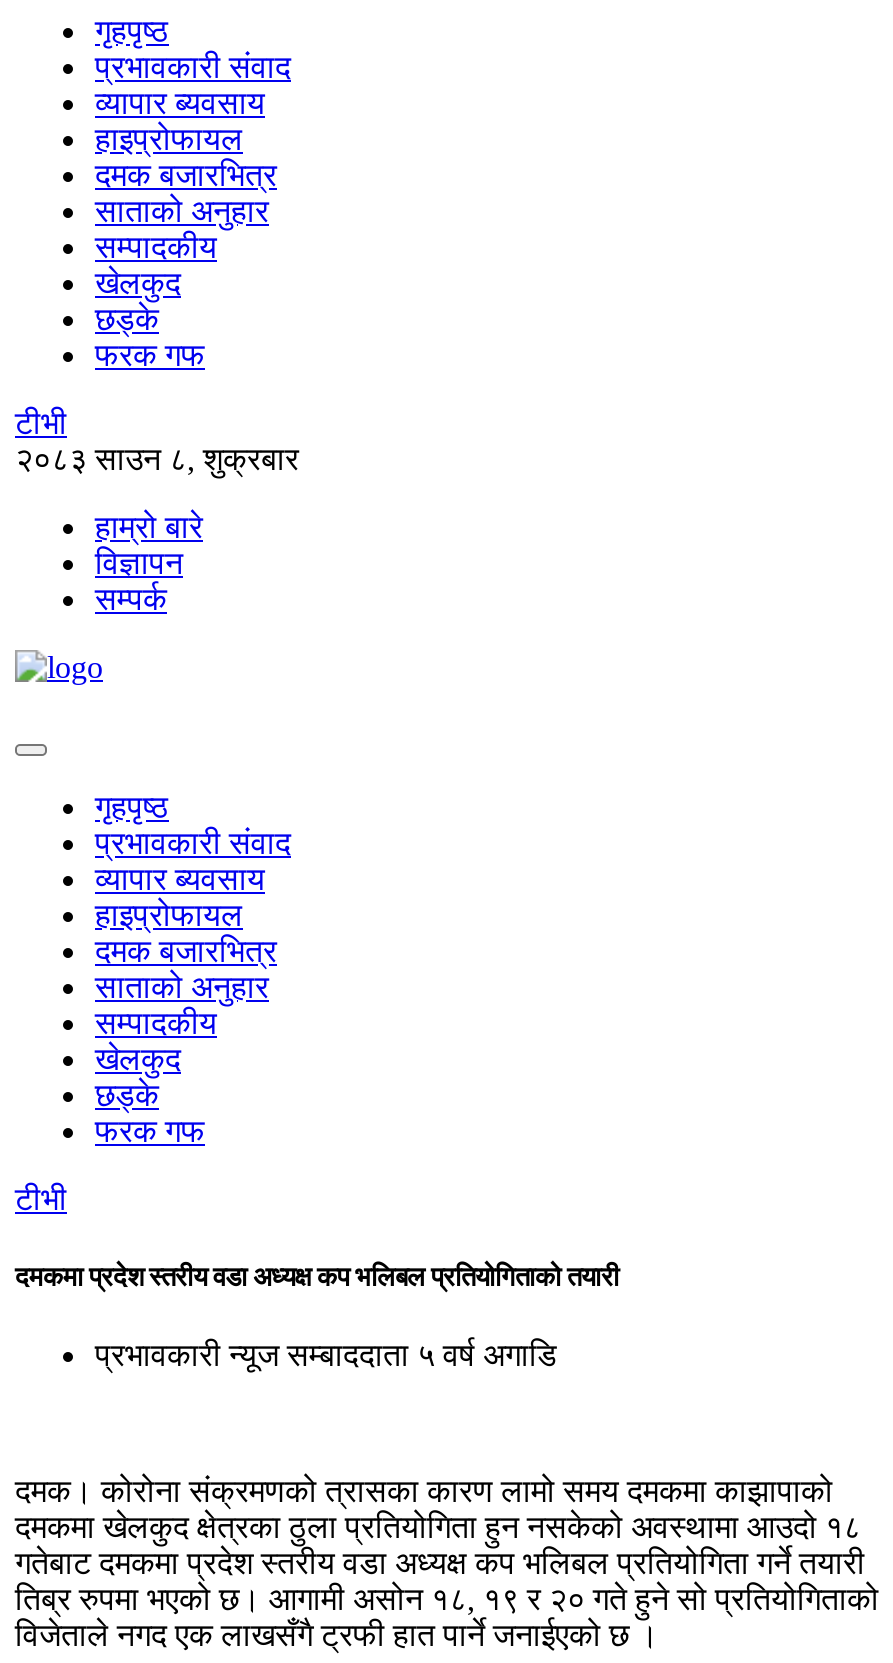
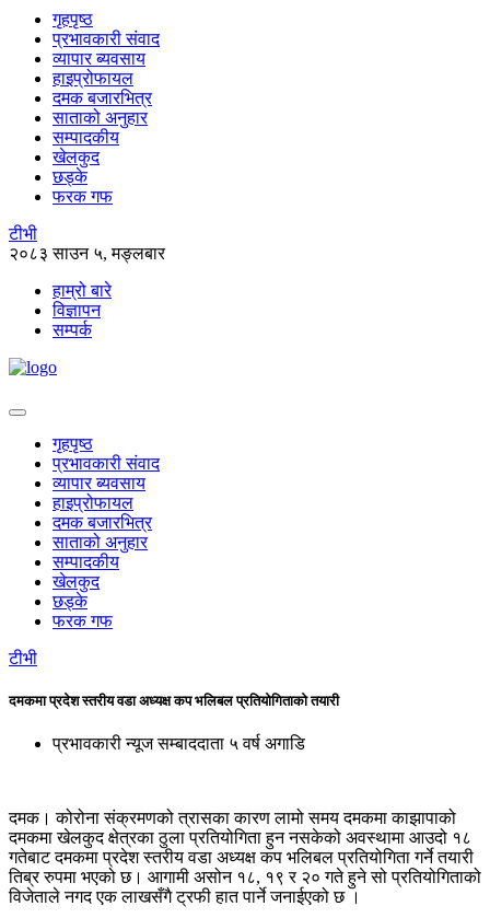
[15,442,299,476] २०८३ साउन ८, शुक्रबार -> [9,244,165,263] २०८३ साउन ५, मङ्लबार

